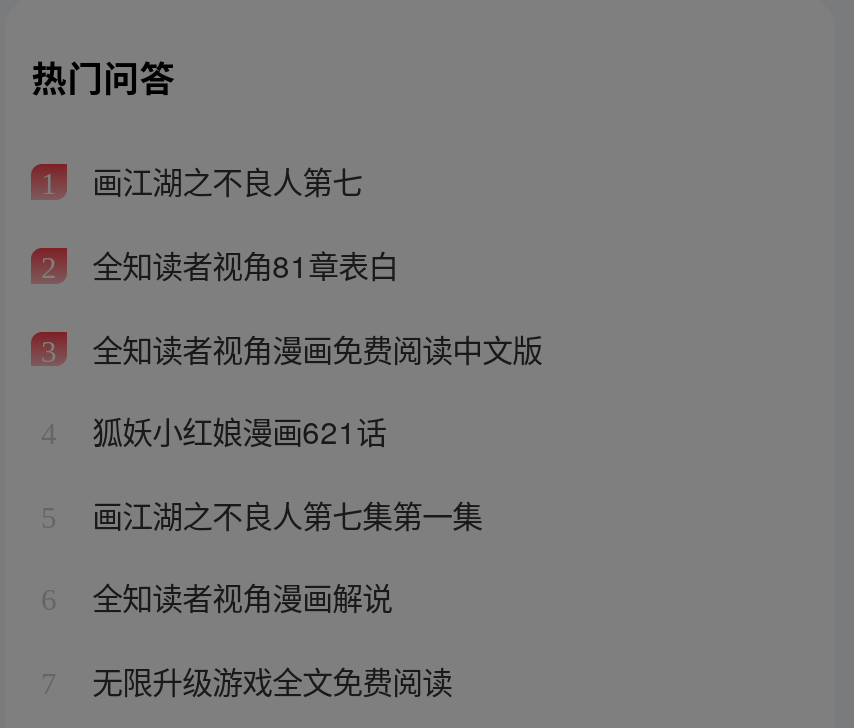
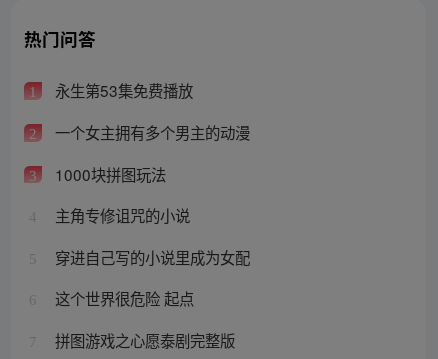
[84,159,362,203] 画江湖之不良人第七 -> [51,79,193,101] 永生第53集免费播放
[84,242,398,286] 全知读者视角81章表白 -> [51,121,250,143] 一个女主拥有多个男主的动漫
[84,325,542,369] 全知读者视角漫画免费阅读中文版 -> [51,163,166,185] 1000块拼图玩法
[84,409,386,453] 狐妖小红娘漫画621话 -> [51,204,190,226] 主角专修诅咒的小说
[84,492,482,536] 画江湖之不良人第七集第一集 -> [51,246,250,268] 穿进自己写的小说里成为女配
[84,575,392,619] 全知读者视角漫画解说 -> [51,287,194,309] 这个世界很危险 起点
[84,658,452,702] 无限升级游戏全文免费阅读 -> [51,329,235,351] 拼图游戏之心愿泰剧完整版

